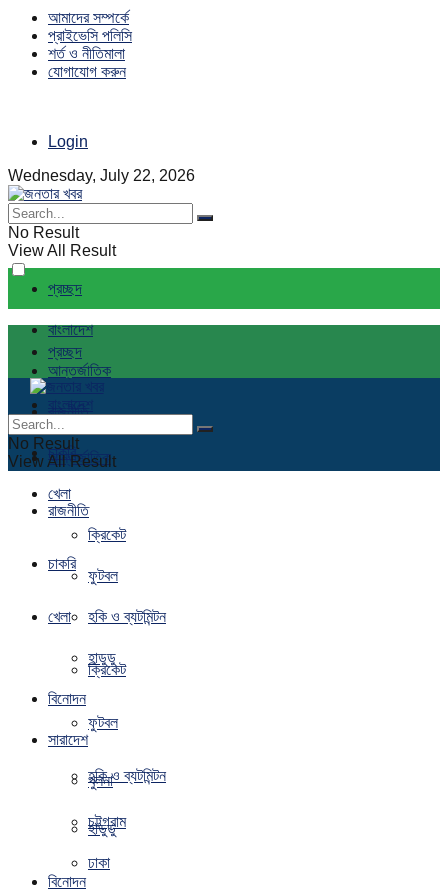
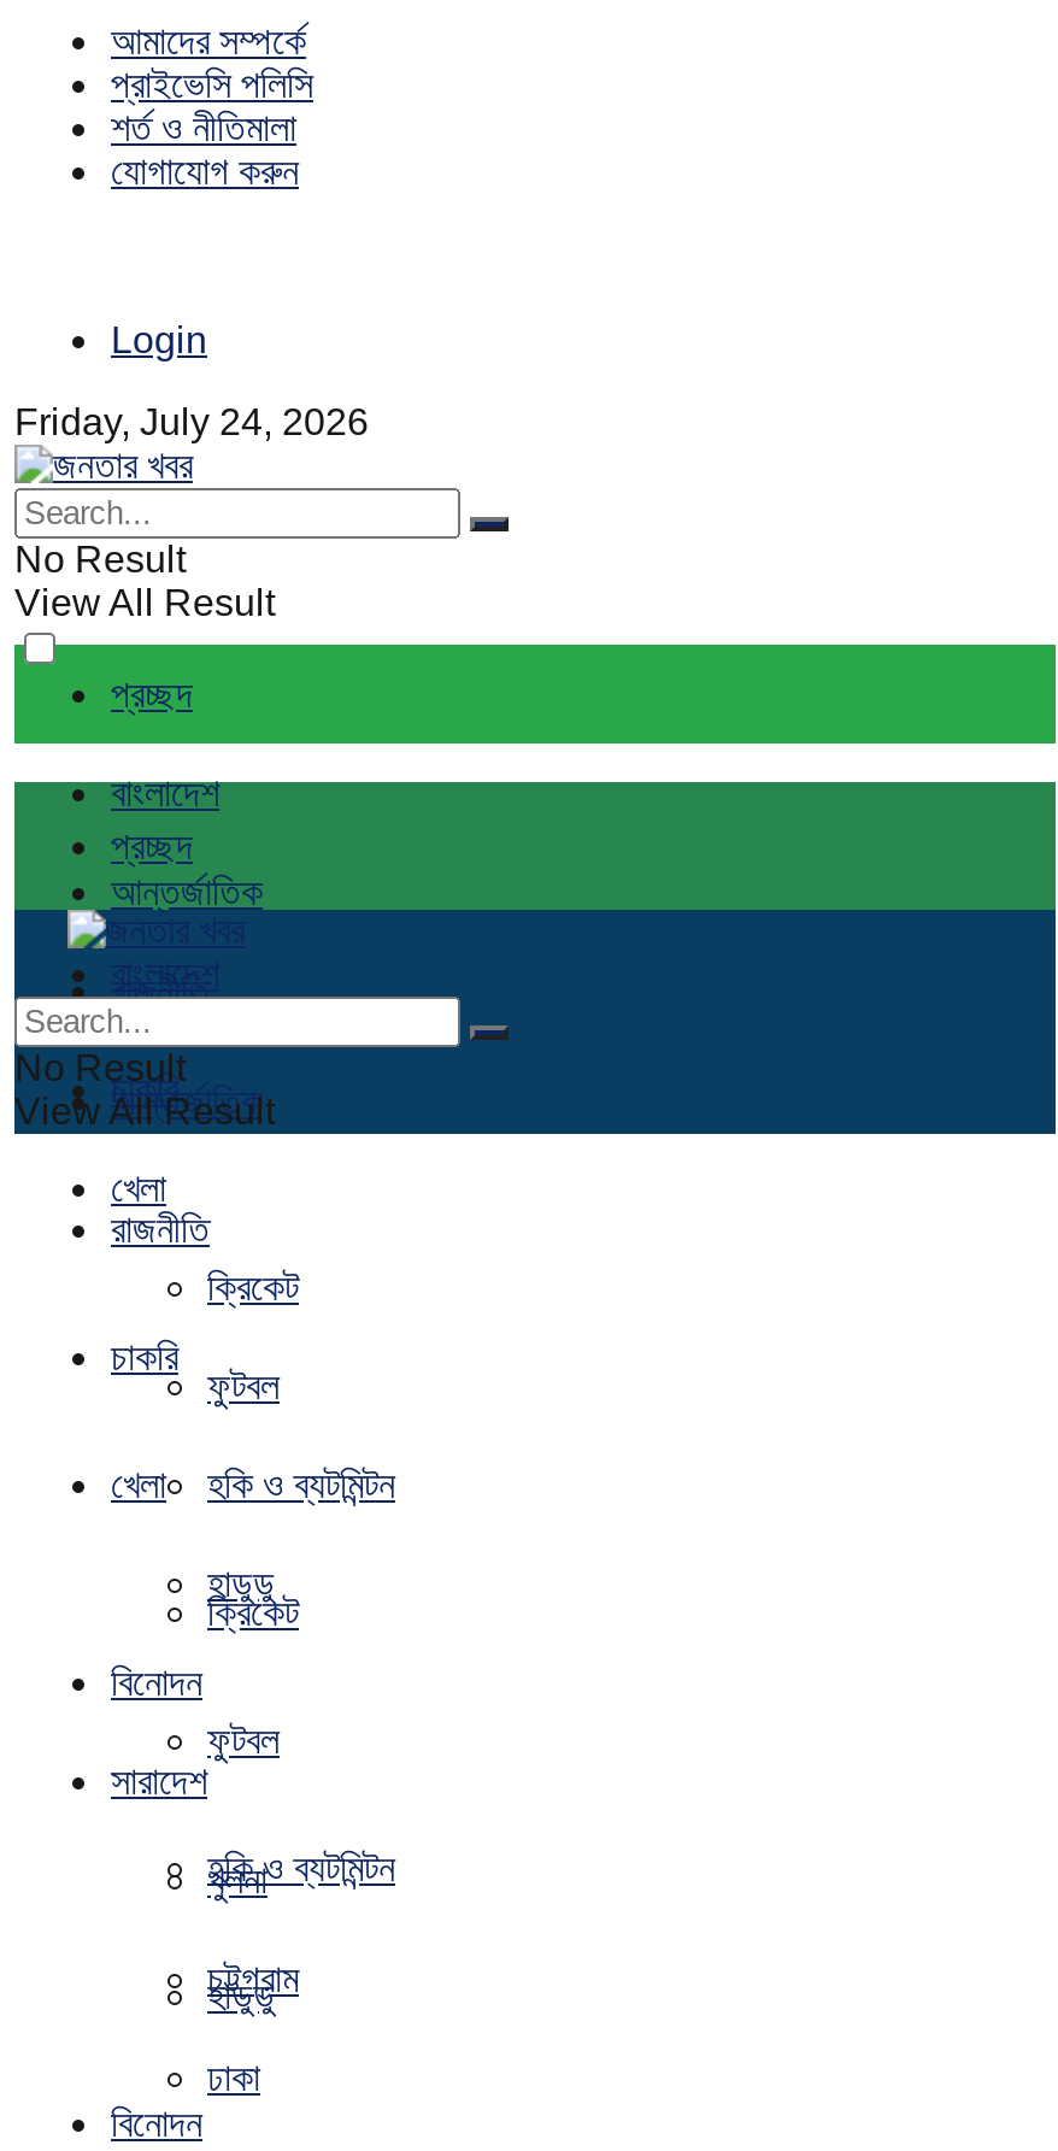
[8,167,195,184] Wednesday, July 22, 2026 -> [14,401,369,442] Friday, July 24, 2026

